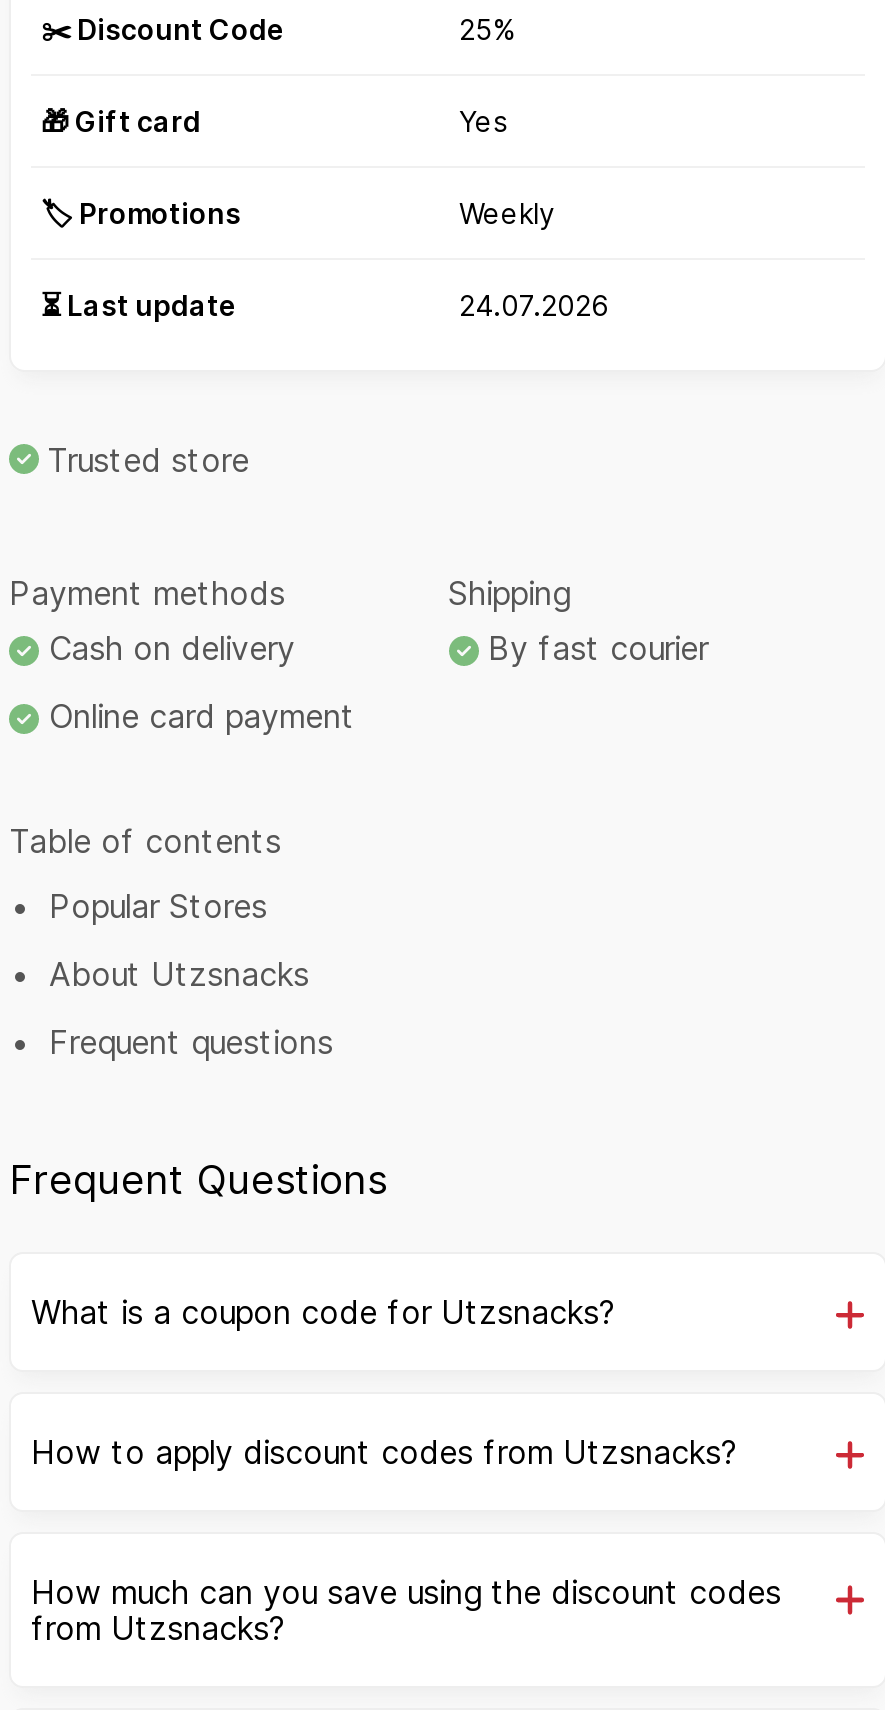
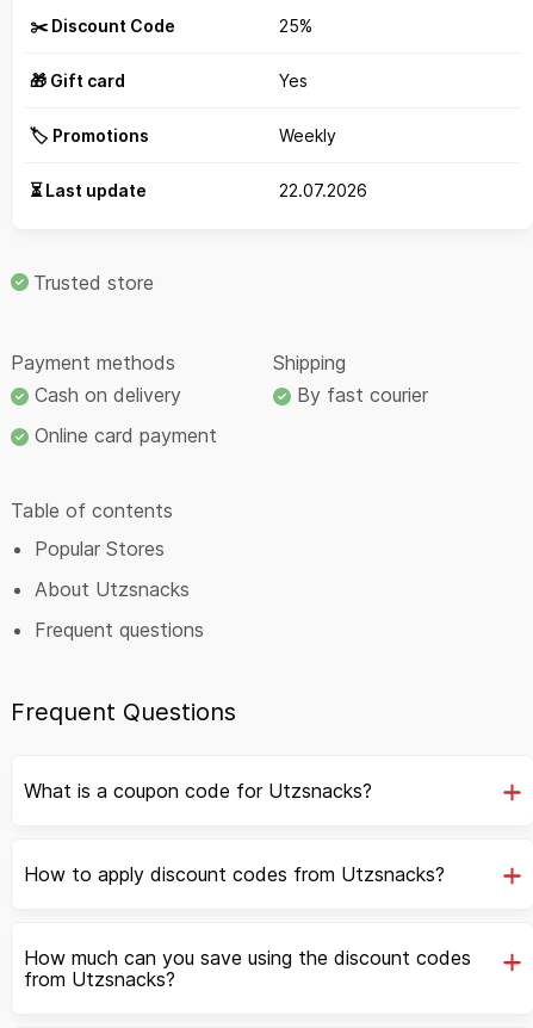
[459,287,609,321] 24.07.2026 -> [279,180,367,200] 22.07.2026

